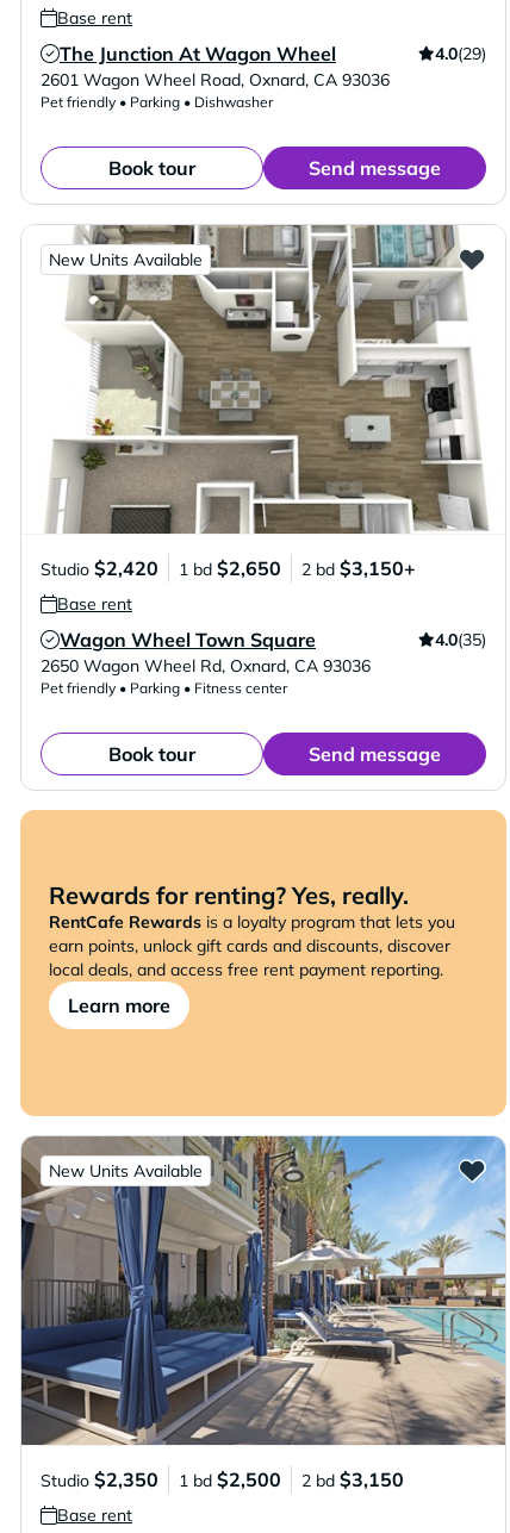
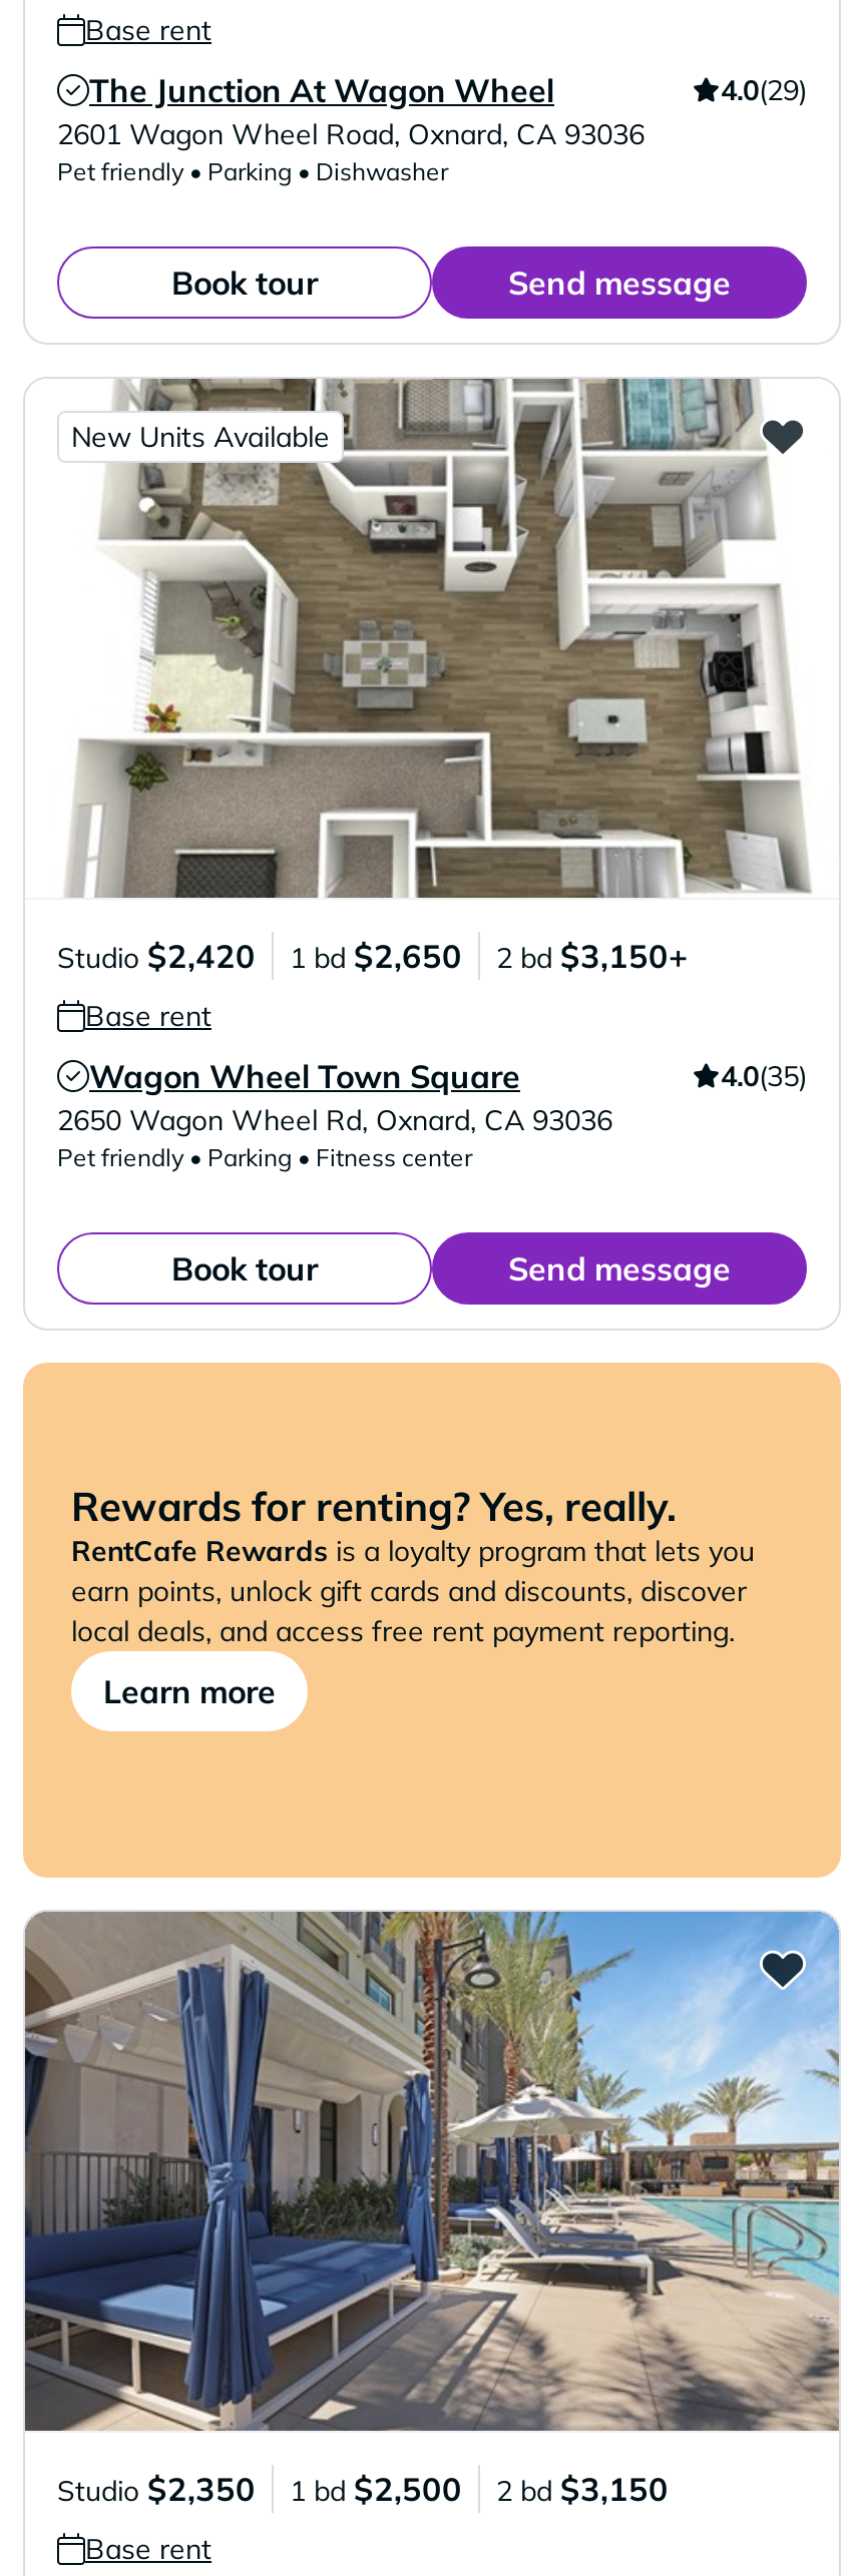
[49,1160,203,1182] New Units Available -> none

